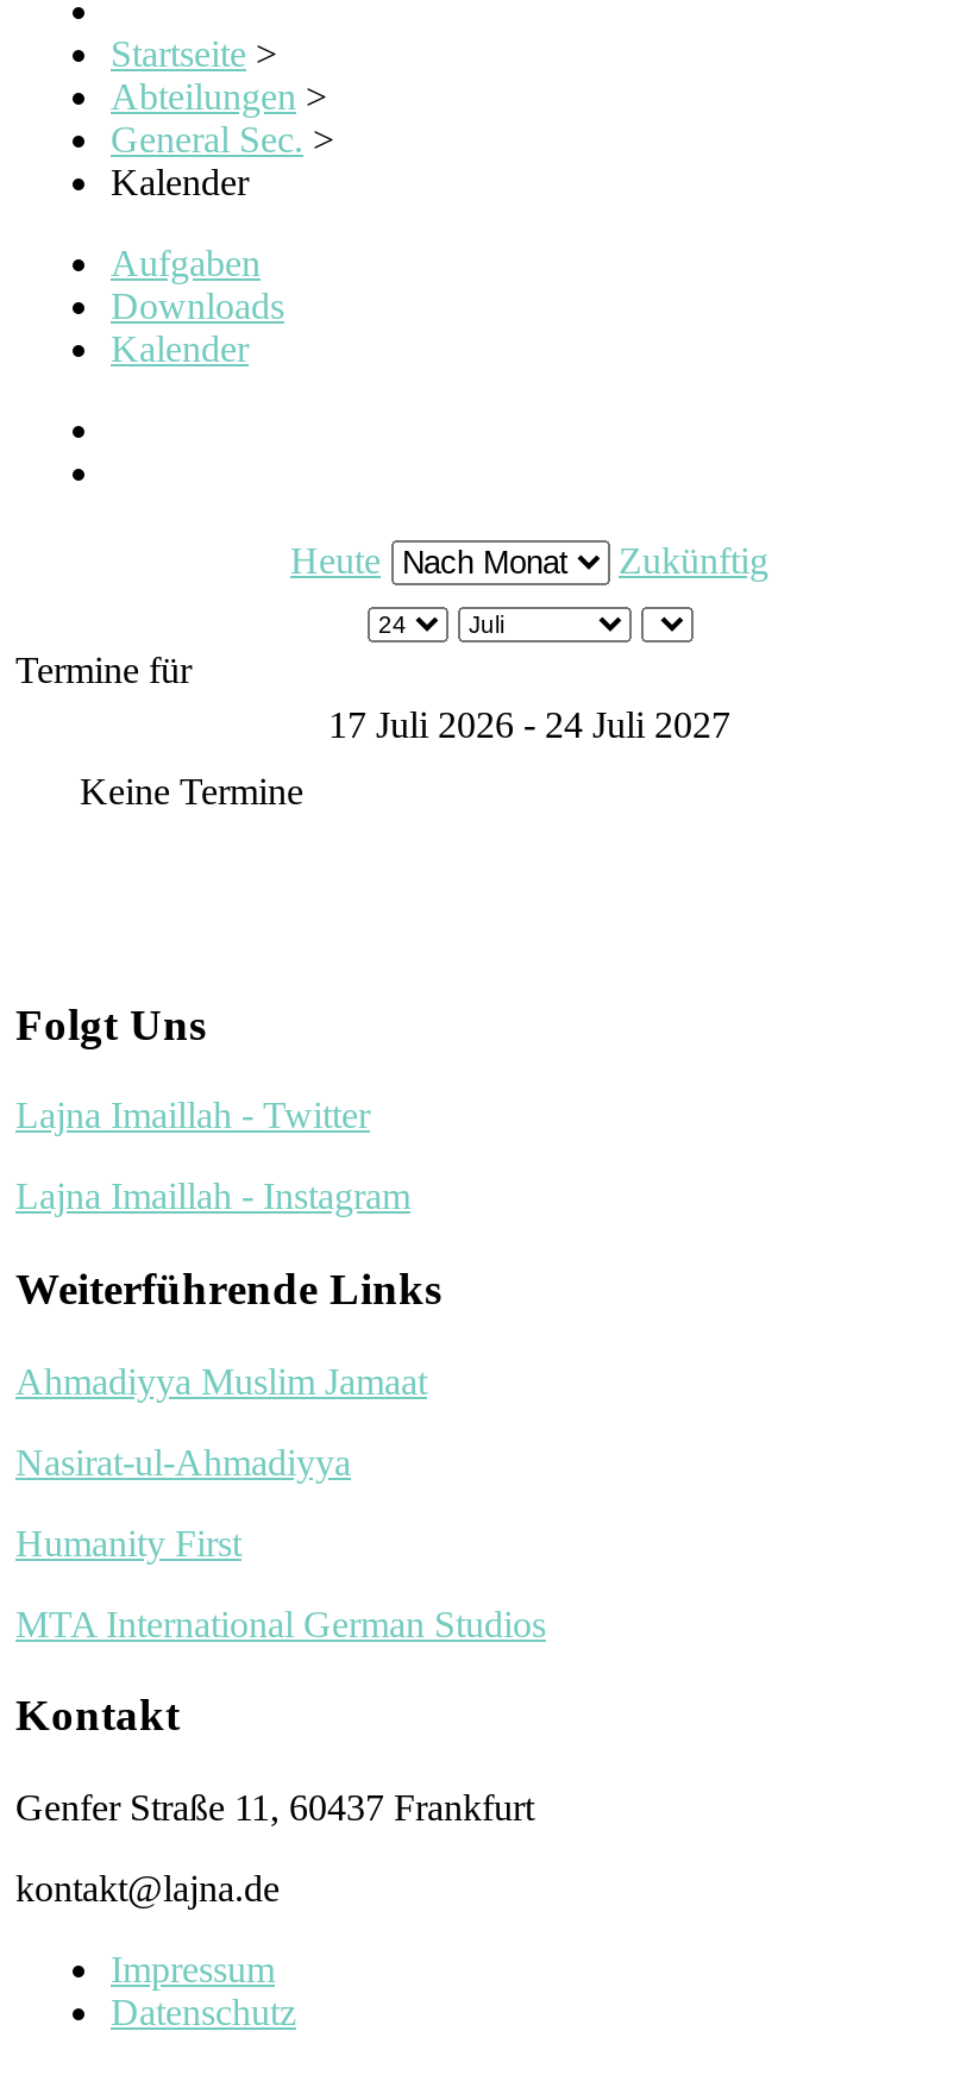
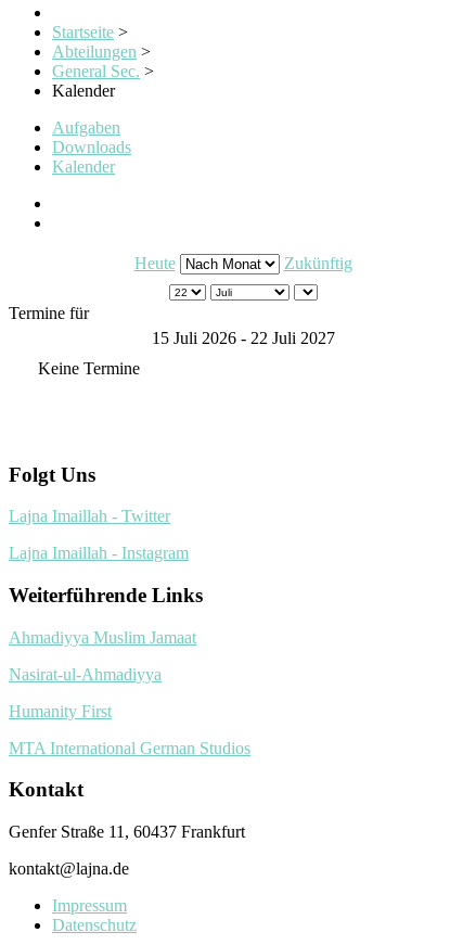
[328,704,730,745] 17 Juli 2026 - 24 Juli 2027 -> [151,329,335,347] 15 Juli 2026 - 22 Juli 2027

